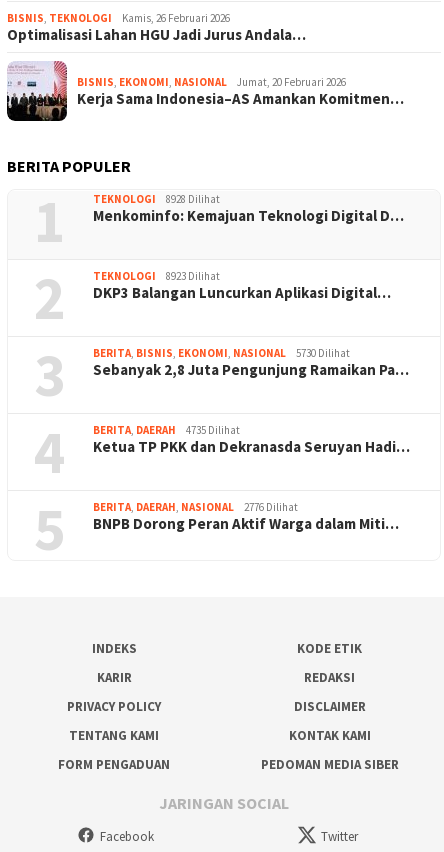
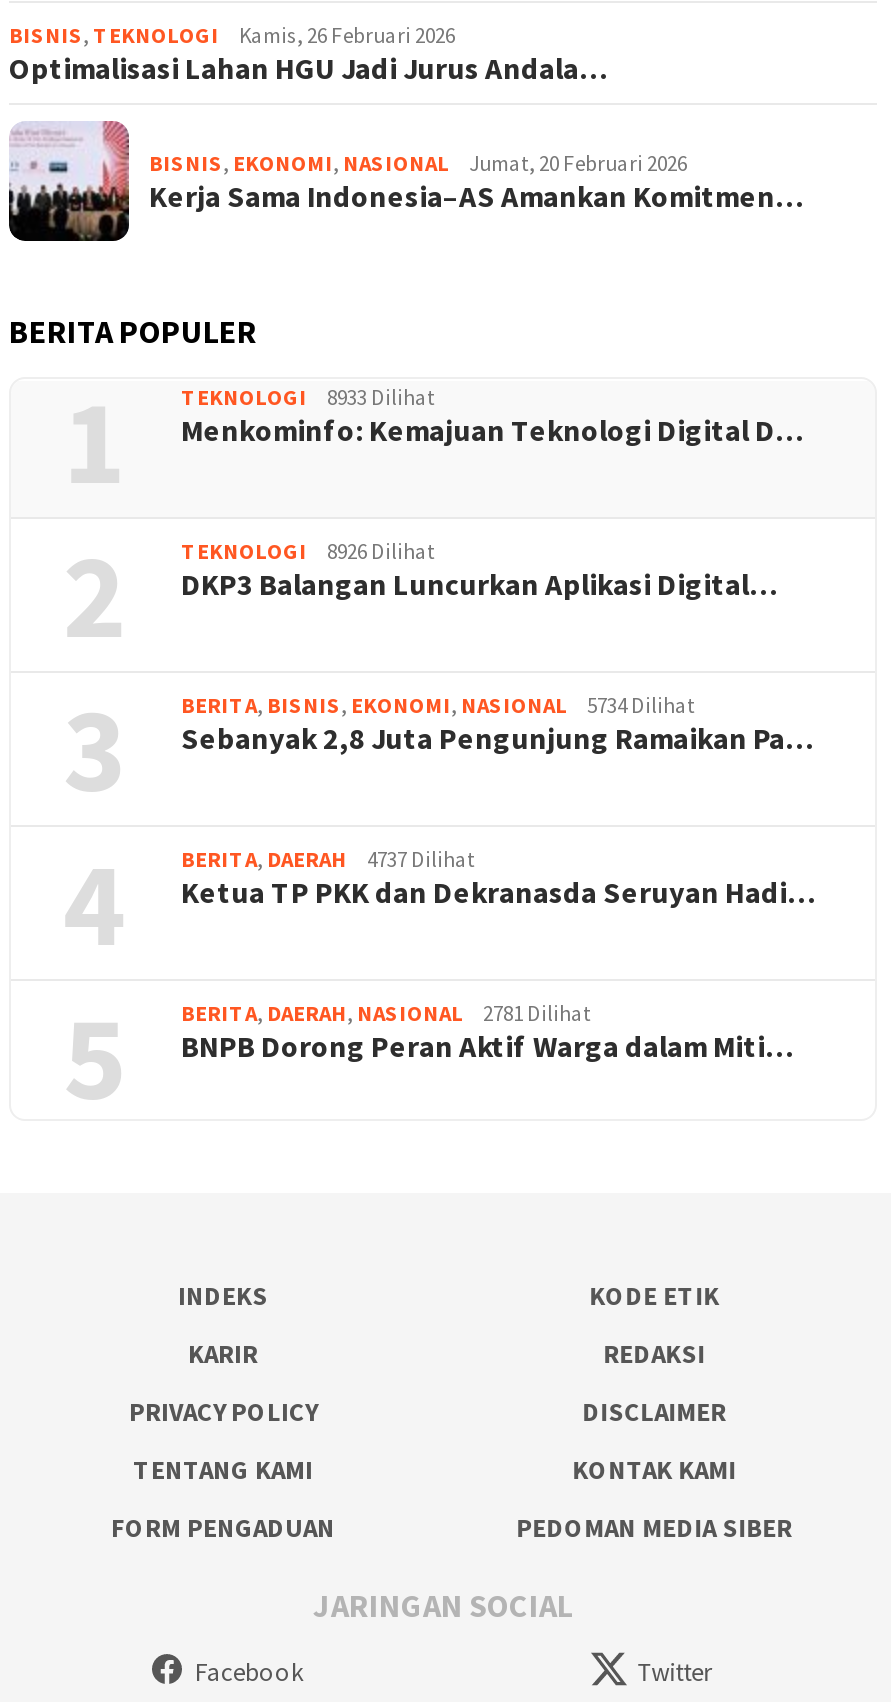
[93,192,220,206] TEKNOLOGI 8928 Dilihat -> [181,383,435,411] TEKNOLOGI 8933 Dilihat
[93,269,220,283] TEKNOLOGI 8923 Dilihat -> [181,537,435,565] TEKNOLOGI 8926 Dilihat
[93,346,350,360] BERITA, BISNIS, EKONOMI, NASIONAL 5730 Dilihat -> [181,691,695,719] BERITA, BISNIS, EKONOMI, NASIONAL 5734 Dilihat
[93,423,240,437] BERITA, DAERAH 4735 Dilihat -> [181,845,475,873] BERITA, DAERAH 4737 Dilihat
[93,500,298,514] BERITA, DAERAH, NASIONAL 2776 Dilihat -> [181,999,591,1027] BERITA, DAERAH, NASIONAL 2781 Dilihat

